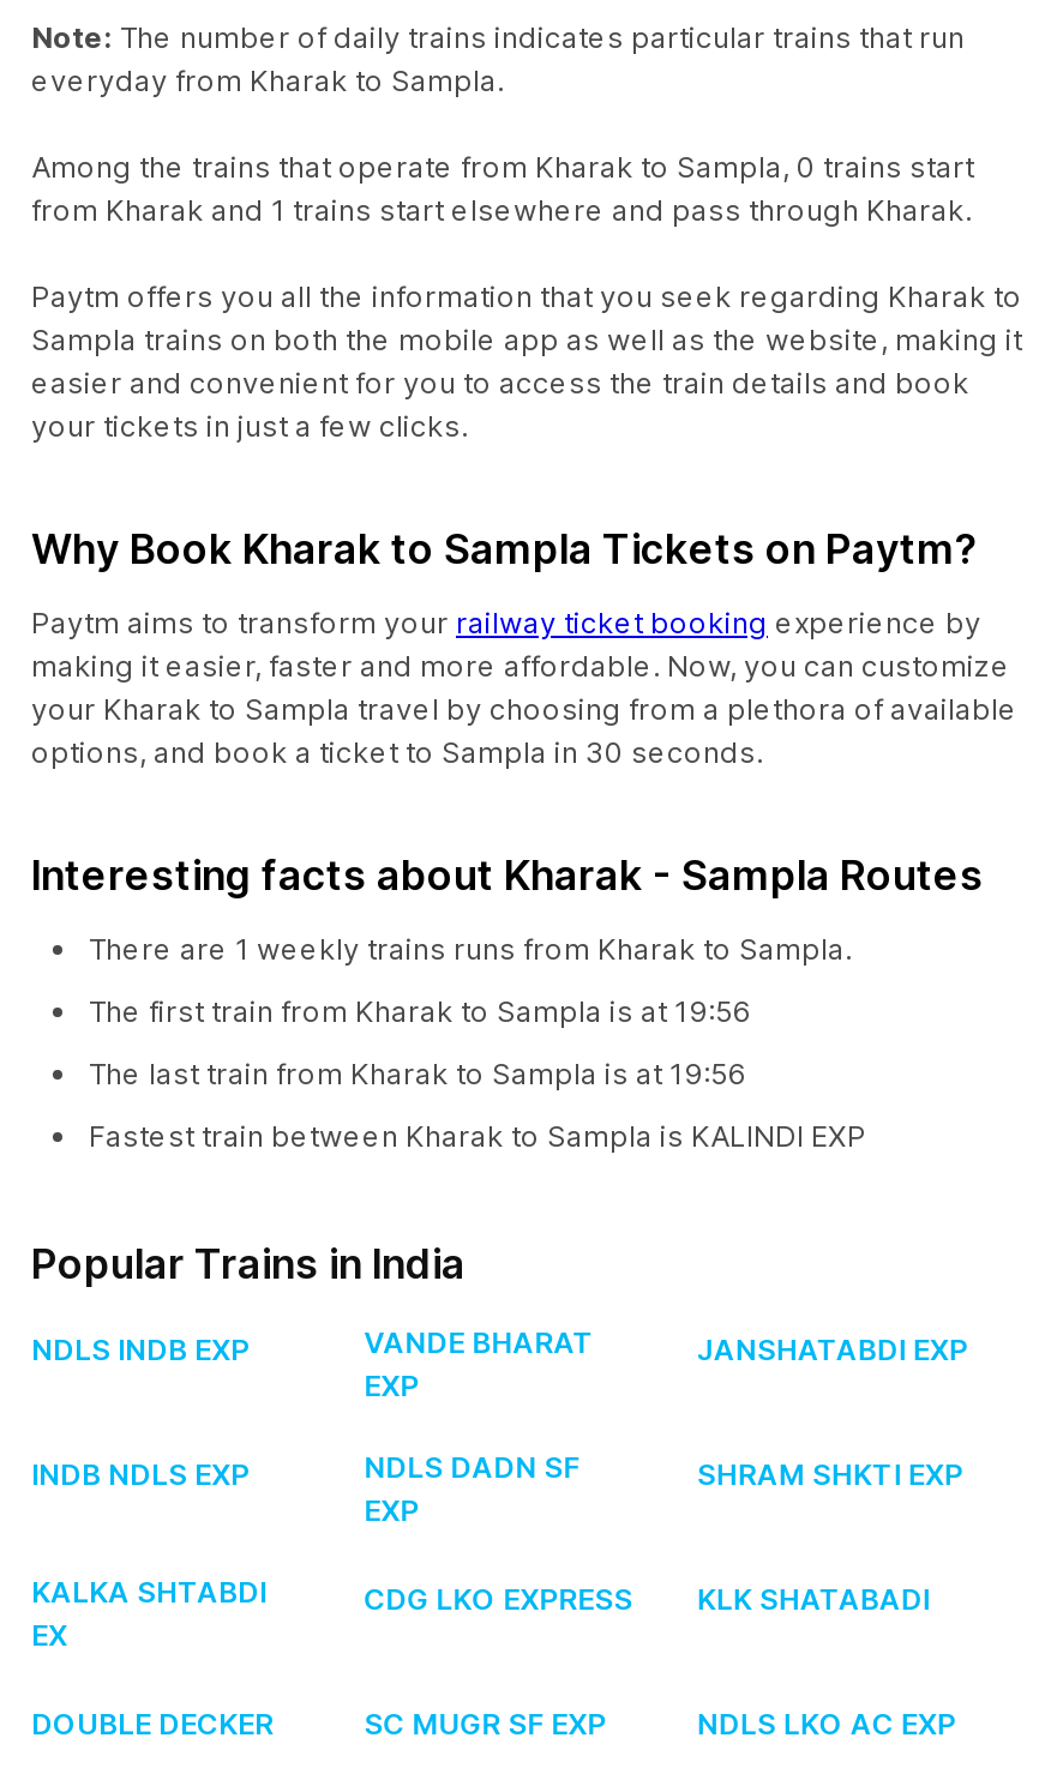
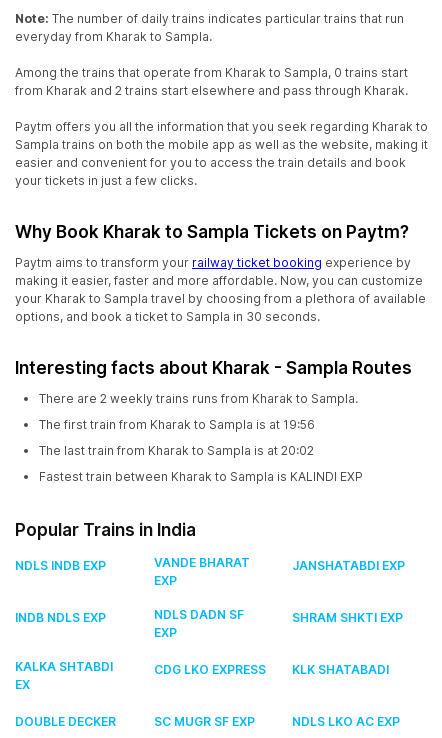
[31,192,972,228] from Kharak and 1 trains start elsewhere and pass through Kharak. -> [15,83,408,98] from Kharak and 2 trains start elsewhere and pass through Kharak.
[89,931,852,967] There are 1 weekly trains runs from Kharak to Sampla. -> [39,391,358,406] There are 2 weekly trains runs from Kharak to Sampla.
[89,1056,746,1092] The last train from Kharak to Sampla is at 19:56 -> [39,443,314,458] The last train from Kharak to Sampla is at 20:02

